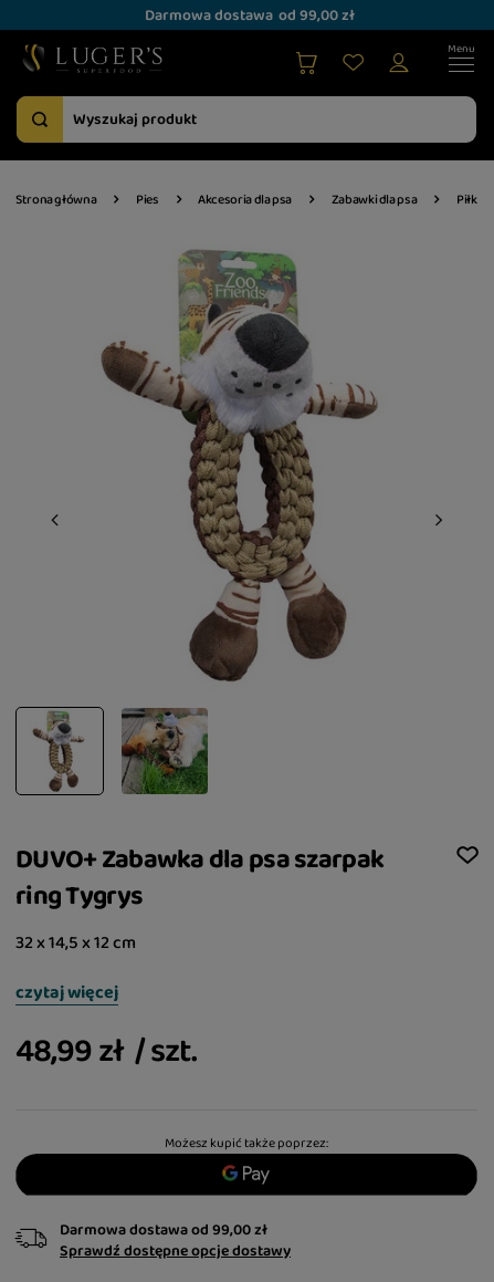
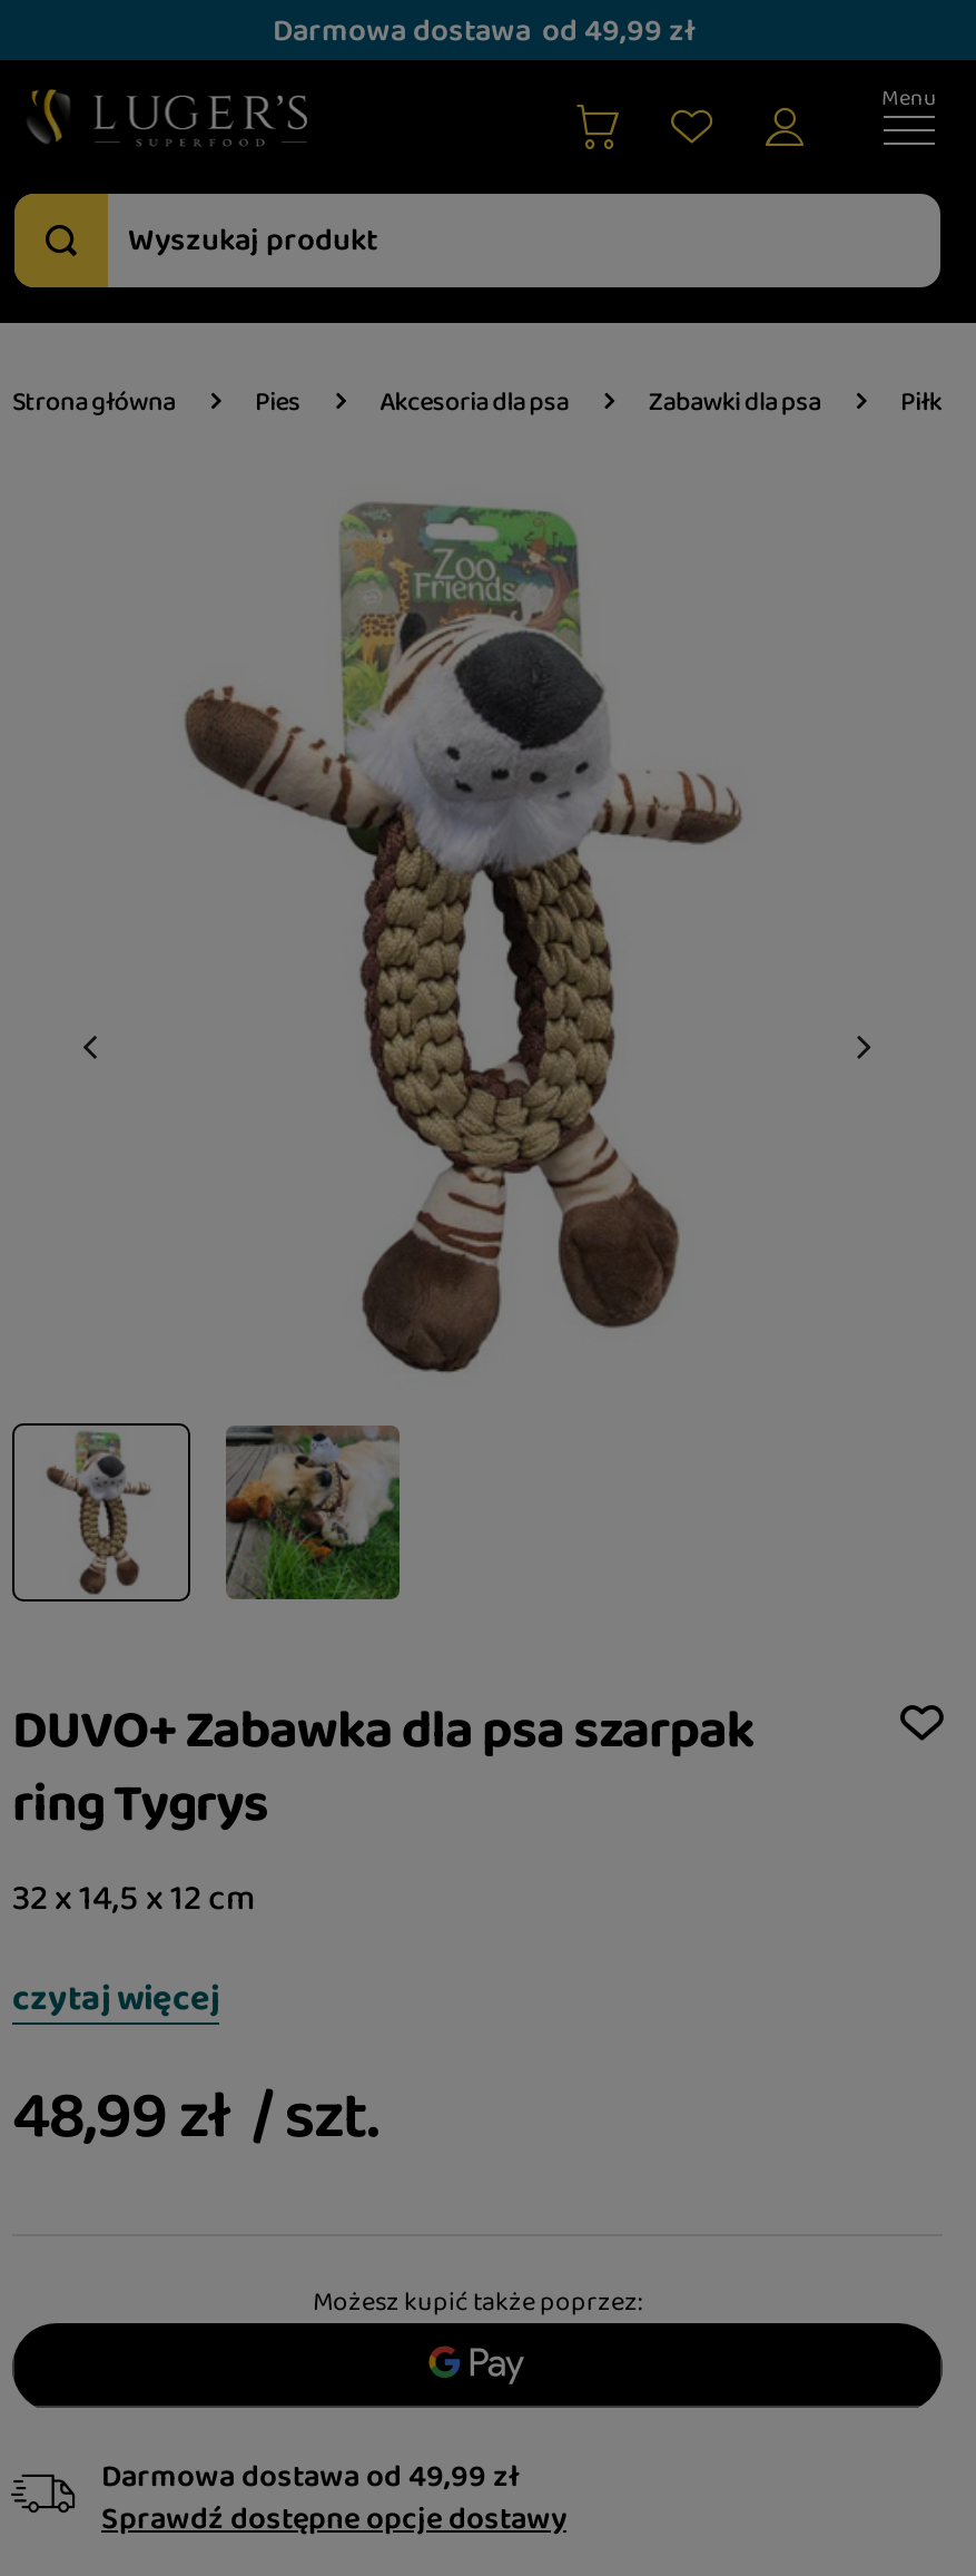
[145,3,355,27] Darmowa dostawa od 99,00 zł -> [273,6,696,55] Darmowa dostawa od 49,99 zł
[60,1218,267,1242] Darmowa dostawa od 99,00 zł -> [101,2452,520,2501] Darmowa dostawa od 49,99 zł

